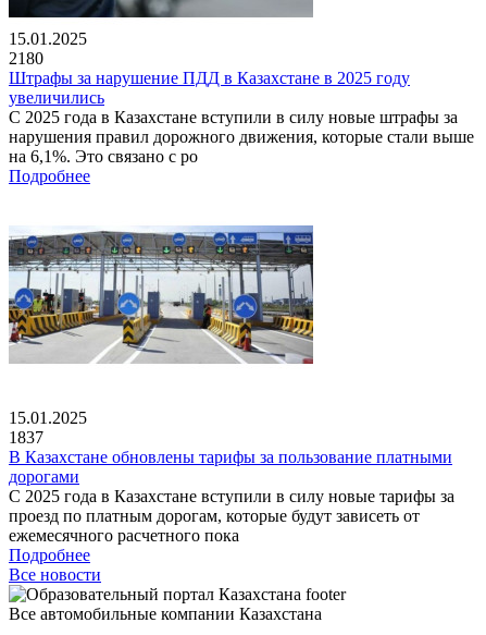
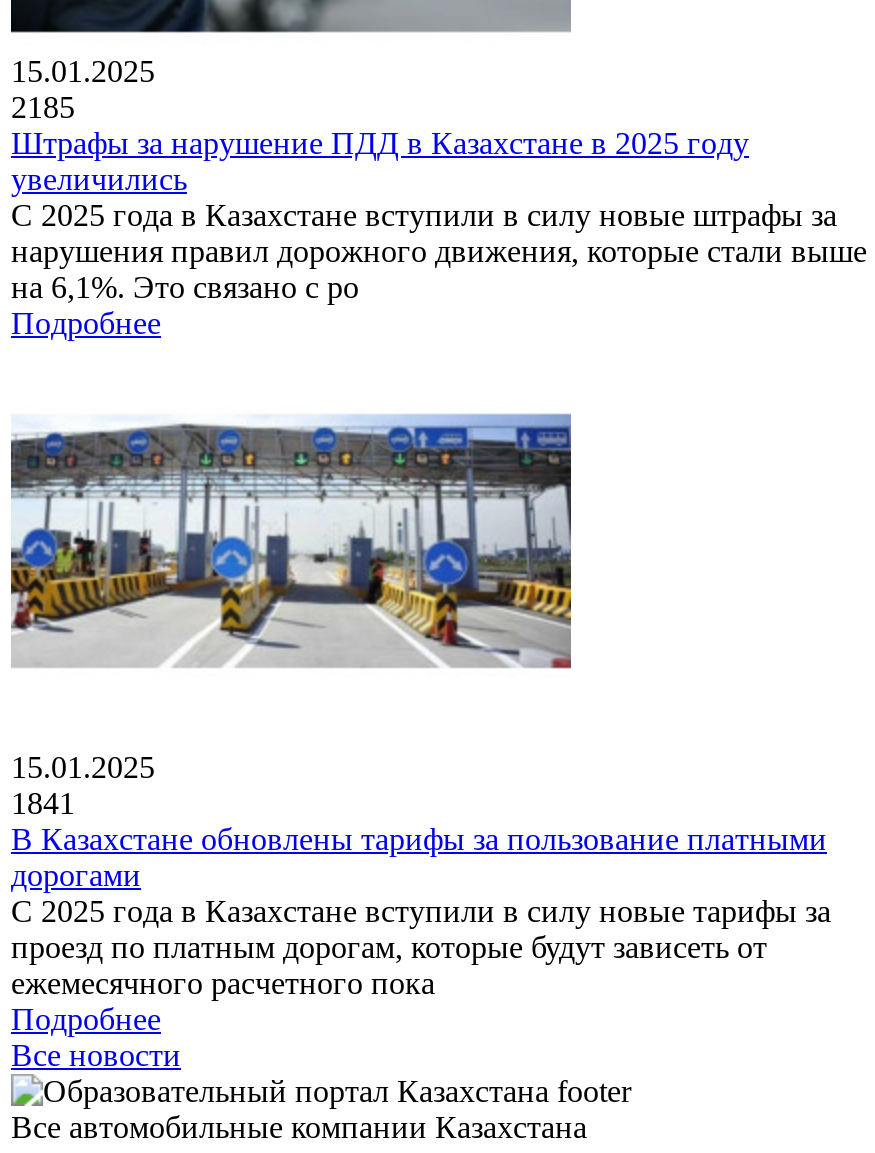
[9,49,43,67] 2180 -> [11,90,75,124] 2185
[9,428,43,446] 1837 -> [11,786,75,820] 1841

